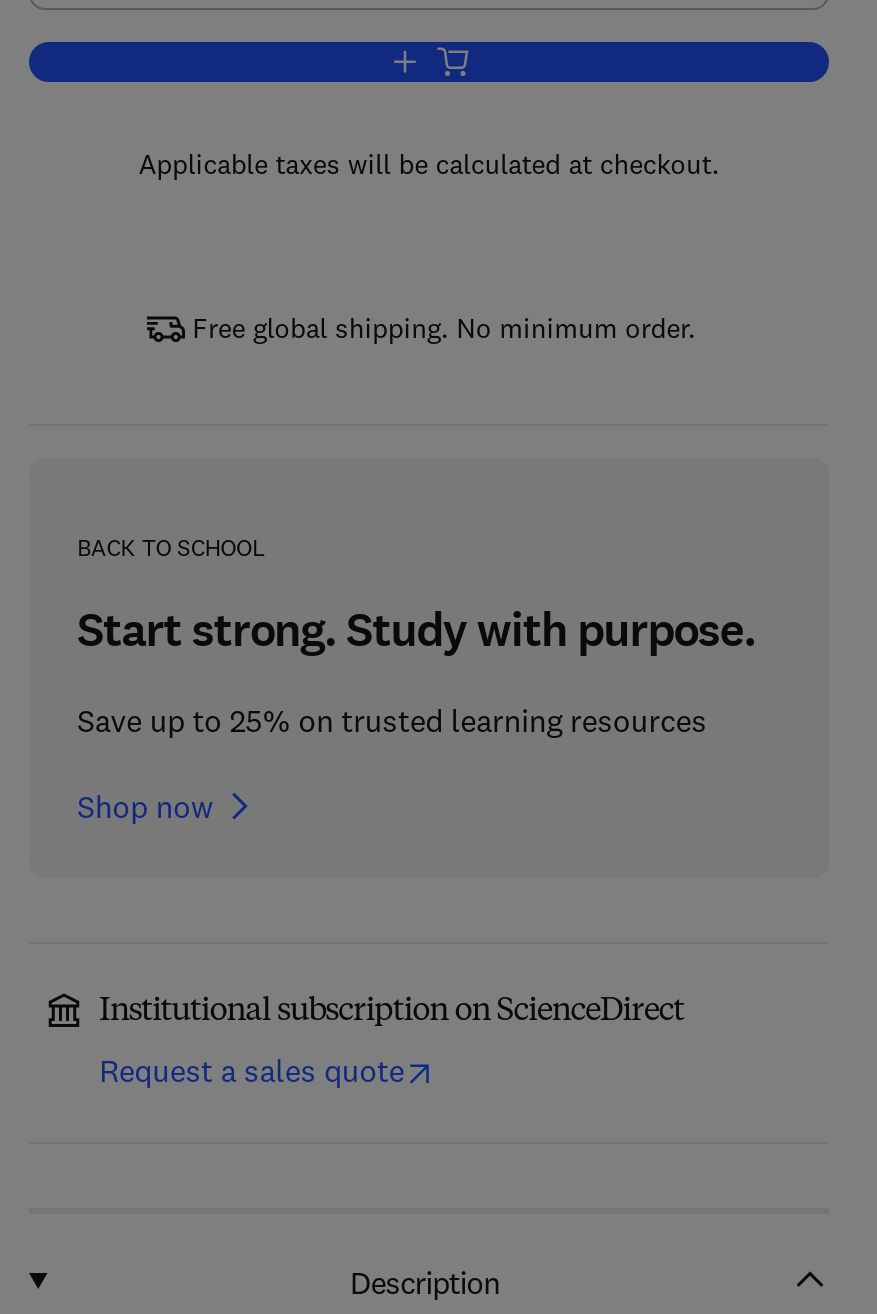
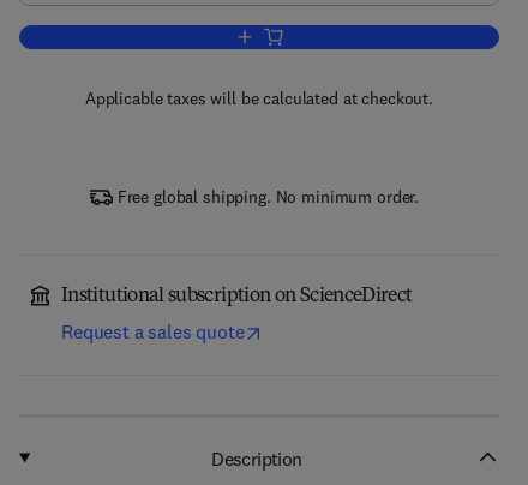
[77,532,756,826] BACK TO SCHOOL | Start strong. Study with purpose. | Save up to 25% on trusted learning resources | Shop now -> none

